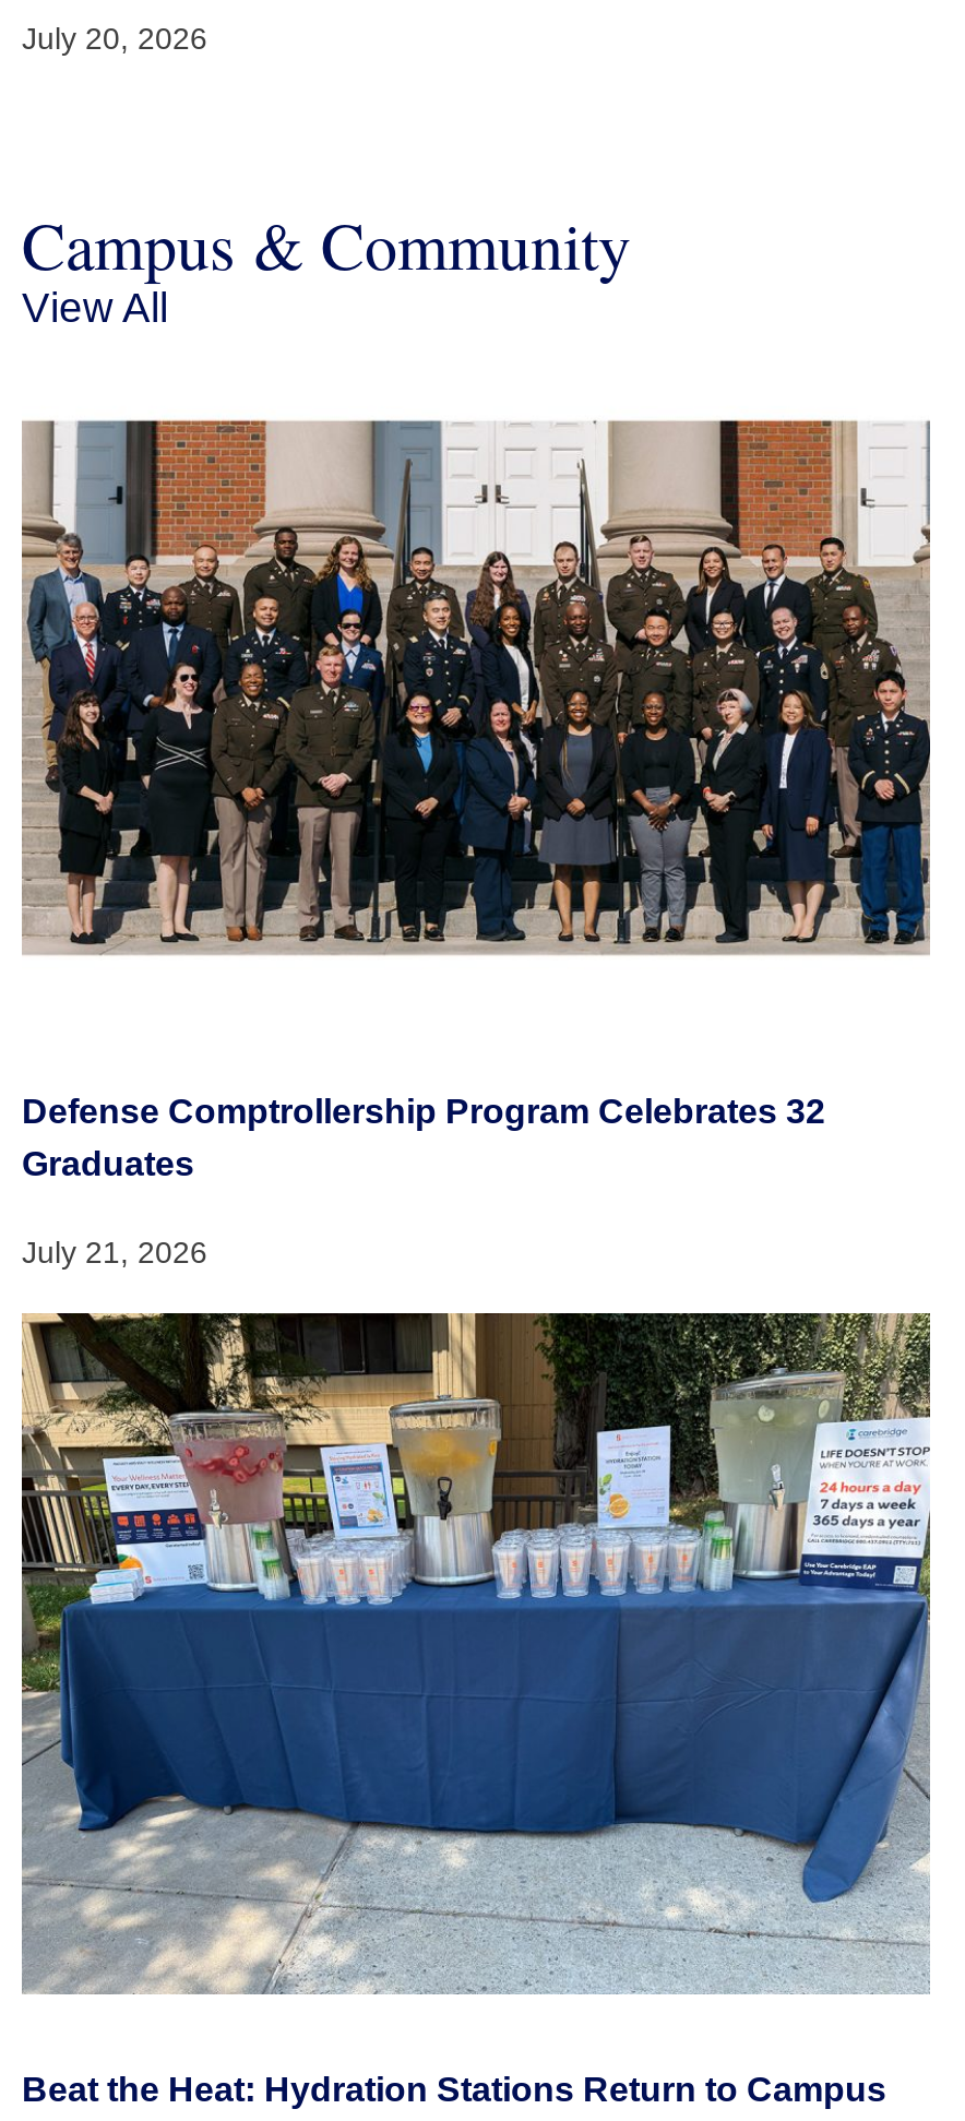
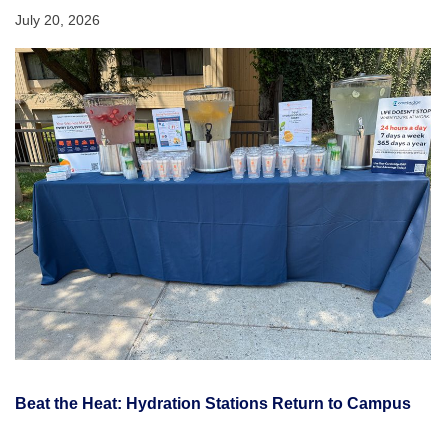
[22,200,631,331] Campus & Community | View All -> none
[20,418,932,957] [image] -> none
[22,1093,825,1270] Defense Comptrollership Program Celebrates 32 | Graduates | July 21, 2026 -> none

